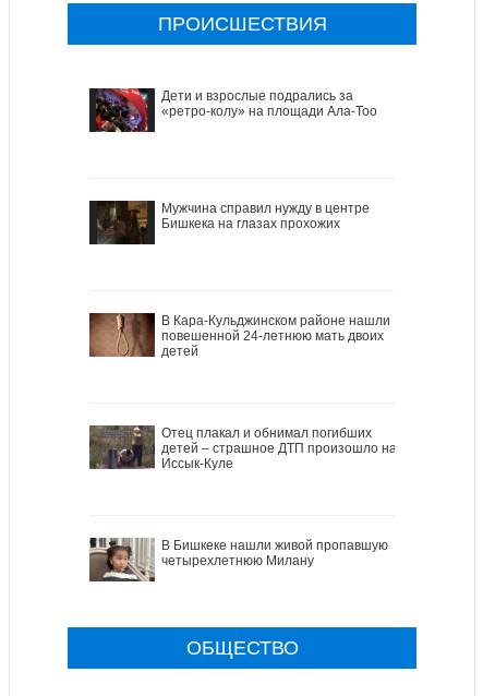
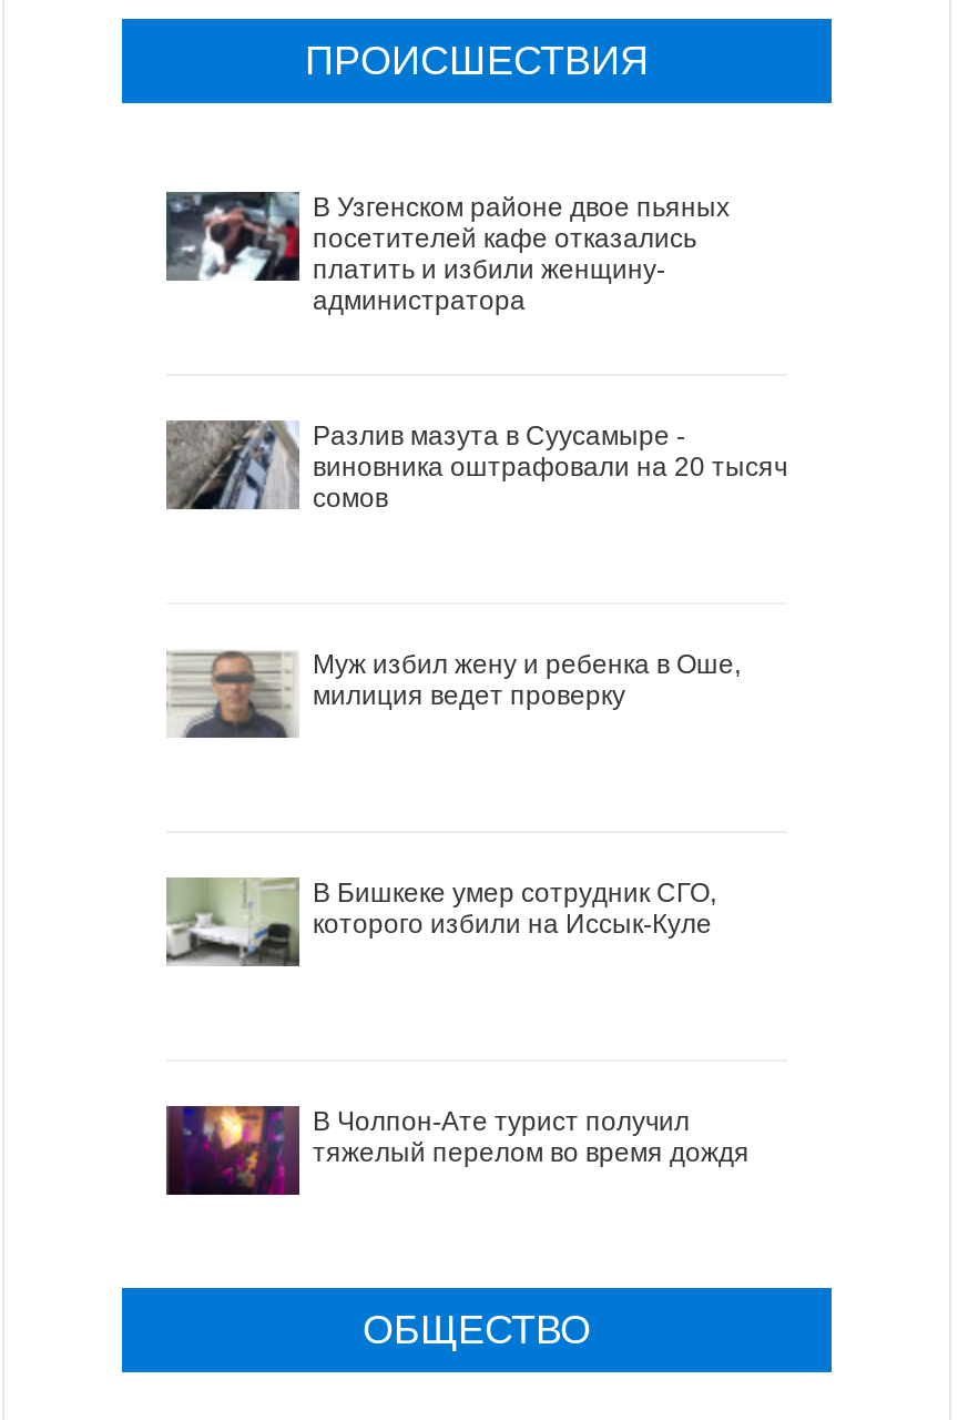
[89,87,377,133] [image] | Дети и взрослые подрались за | «ретро-колу» на площади Ала-Тоо -> [166,190,730,316] [image] | В Узгенском районе двое пьяных | посетителей кафе отказались | платить и избили женщину- | администратора
[89,201,370,245] [image] | Мужчина справил нужду в центре | Бишкека на глазах прохожих -> [166,420,787,513] [image] | Разлив мазута в Суусамыре - | виновника оштрафовали на 20 тысяч | сомов
[88,312,390,359] [image] | В Кара-Кульджинском районе нашли | повешенной 24-летнюю мать двоих | детей -> [166,649,741,740] [image] | Муж избил жену и ребенка в Оше, | милиция ведет проверку
[88,425,397,471] [image] | Отец плакал и обнимал погибших | детей – страшное ДТП произошло на | Иссык-Куле -> [166,877,716,966] [image] | В Бишкеке умер сотрудник СГО, | которого избили на Иссык-Куле
[89,538,388,583] [image] | В Бишкеке нашли живой пропавшую | четырехлетнюю Милану -> [166,1106,750,1195] [image] | В Чолпон-Ате турист получил | тяжелый перелом во время дождя

